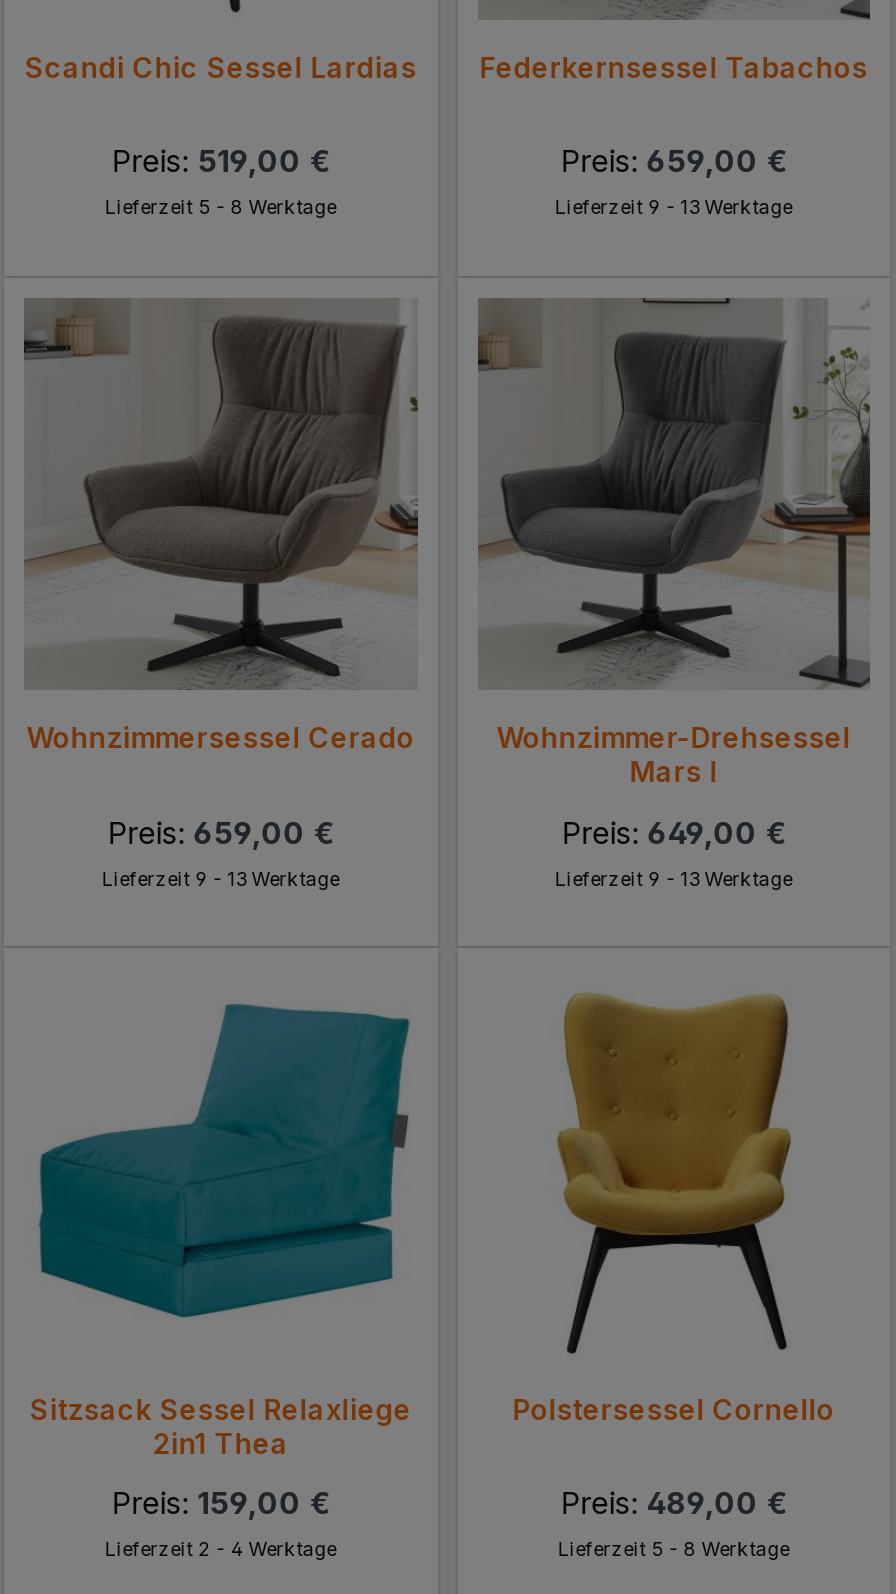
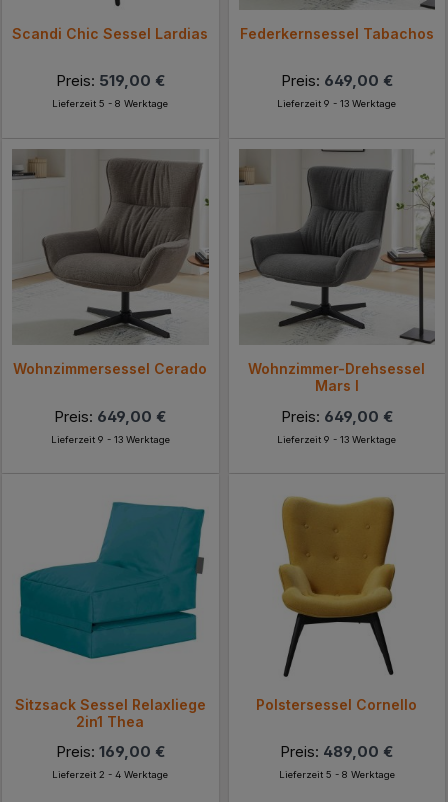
[560,142,786,180] Preis: 659,00 € -> [281,71,393,90] Preis: 649,00 €
[108,813,334,851] Preis: 659,00 € -> [54,407,166,426] Preis: 649,00 €
[112,1484,330,1522] Preis: 159,00 € -> [56,742,165,761] Preis: 169,00 €

